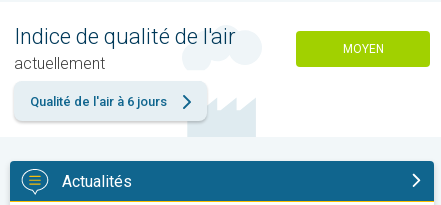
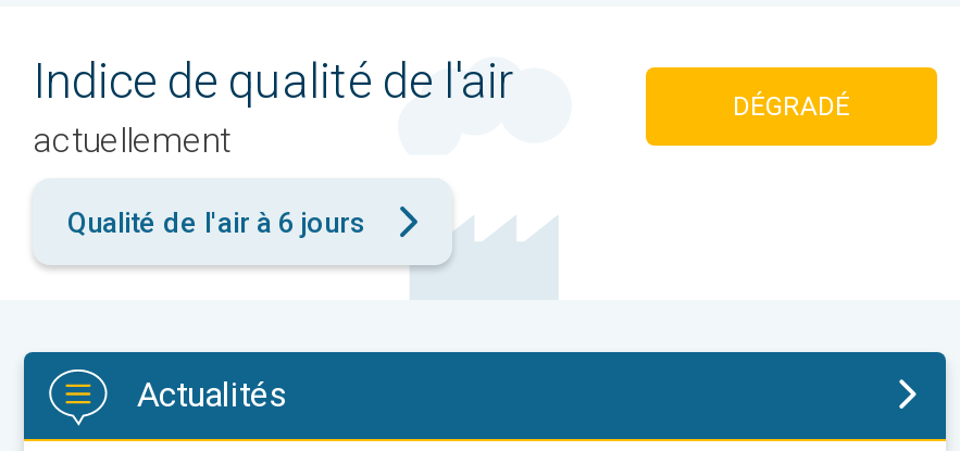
[342,42,383,56] MOYEN -> [733,92,850,122] DÉGRADÉ

